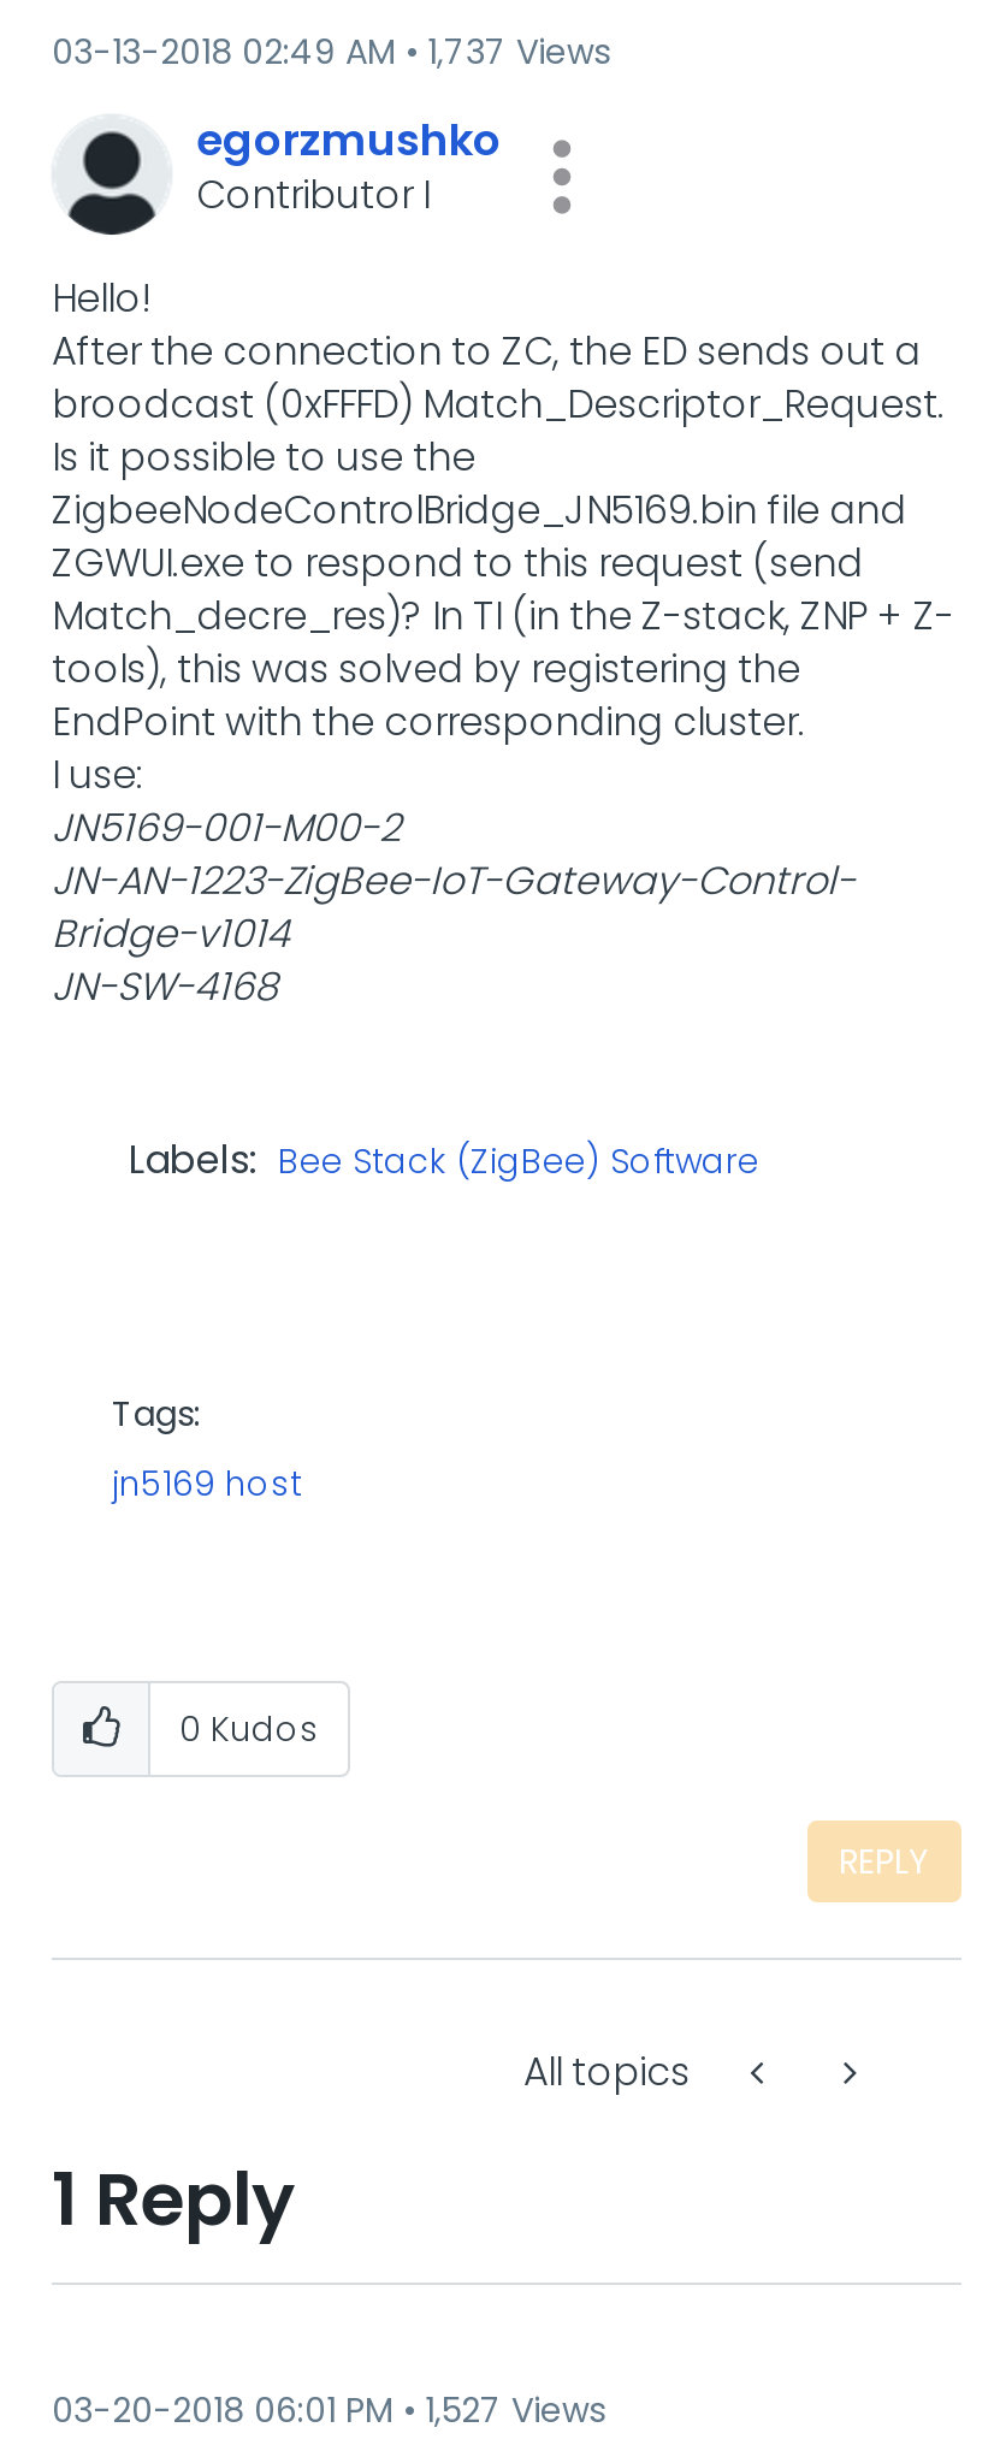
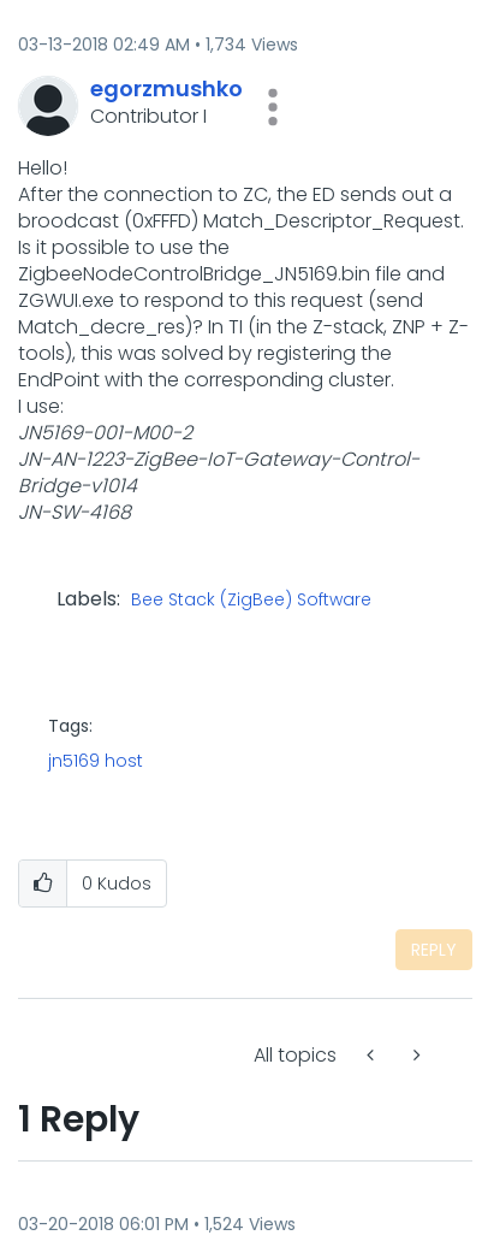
[52,28,610,76] 03-13-2018 02:49 AM 1,737 Views -> [18,32,298,57] 03-13-2018 02:49 AM 1,734 Views
[52,2386,605,2434] 03-20-2018 06:01 PM 1,527 Views -> [18,1212,296,1236] 03-20-2018 06:01 PM 1,524 Views

